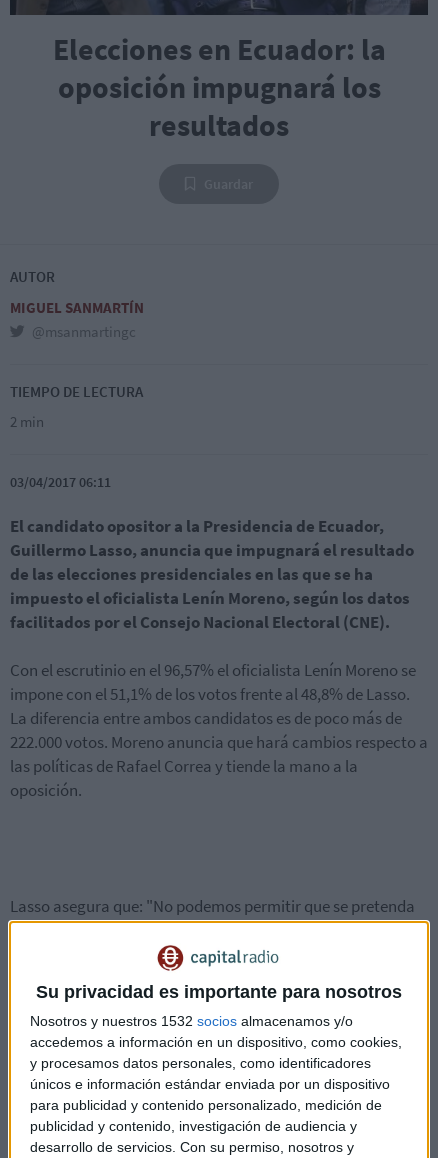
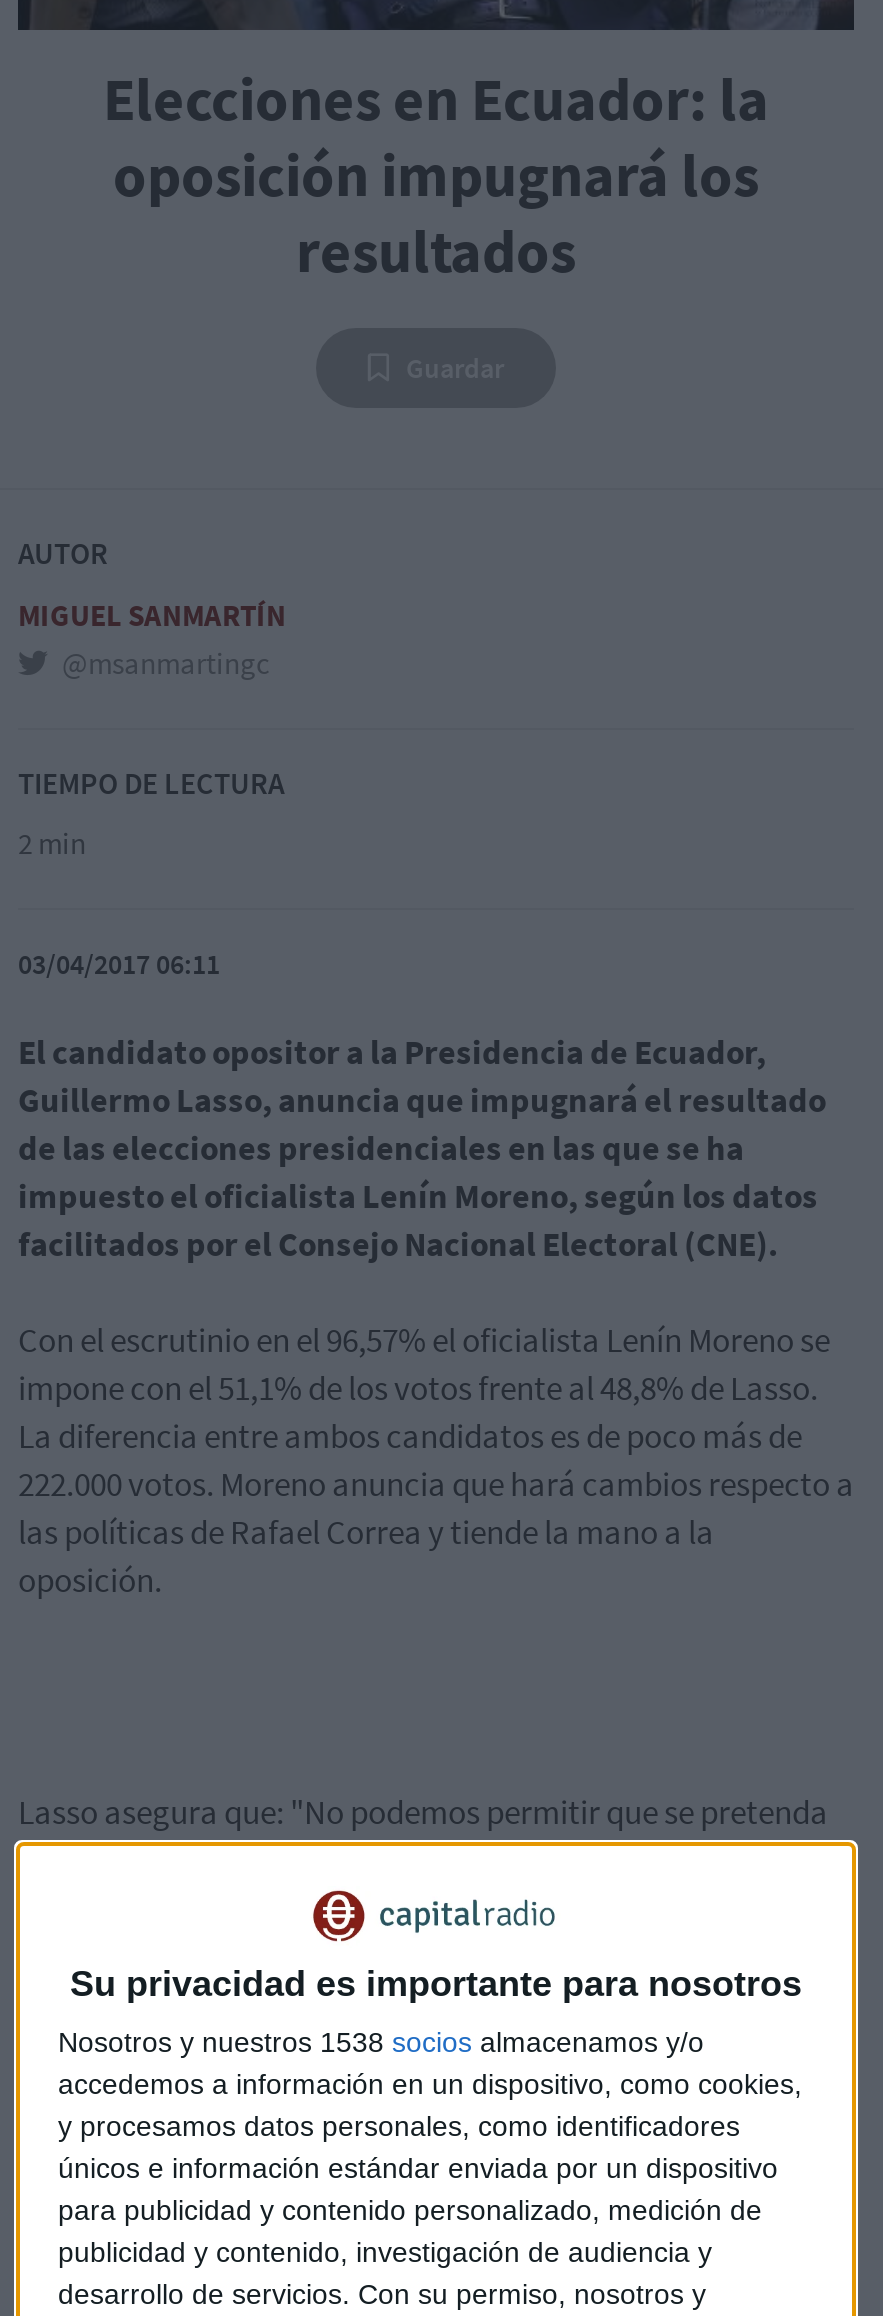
[30,1013,353,1029] Nosotros y nuestros 1532 socios almacenamos y/o -> [58,2025,704,2057] Nosotros y nuestros 1538 socios almacenamos y/o

